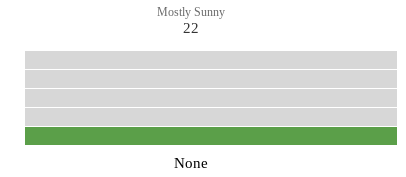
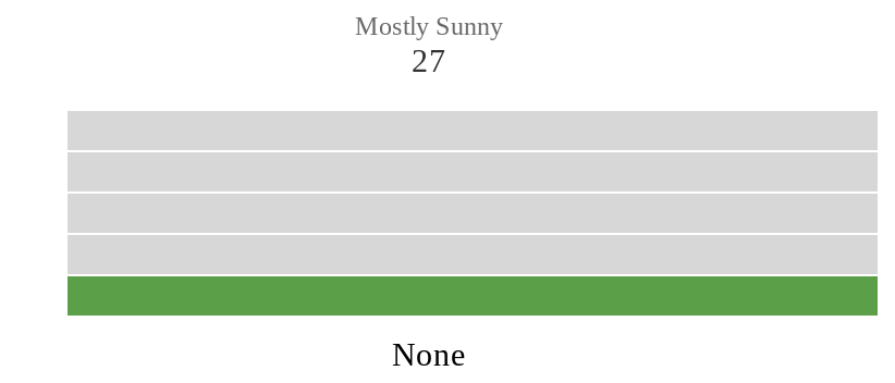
[183,19,199,35] 22 -> [412,42,446,77] 27

